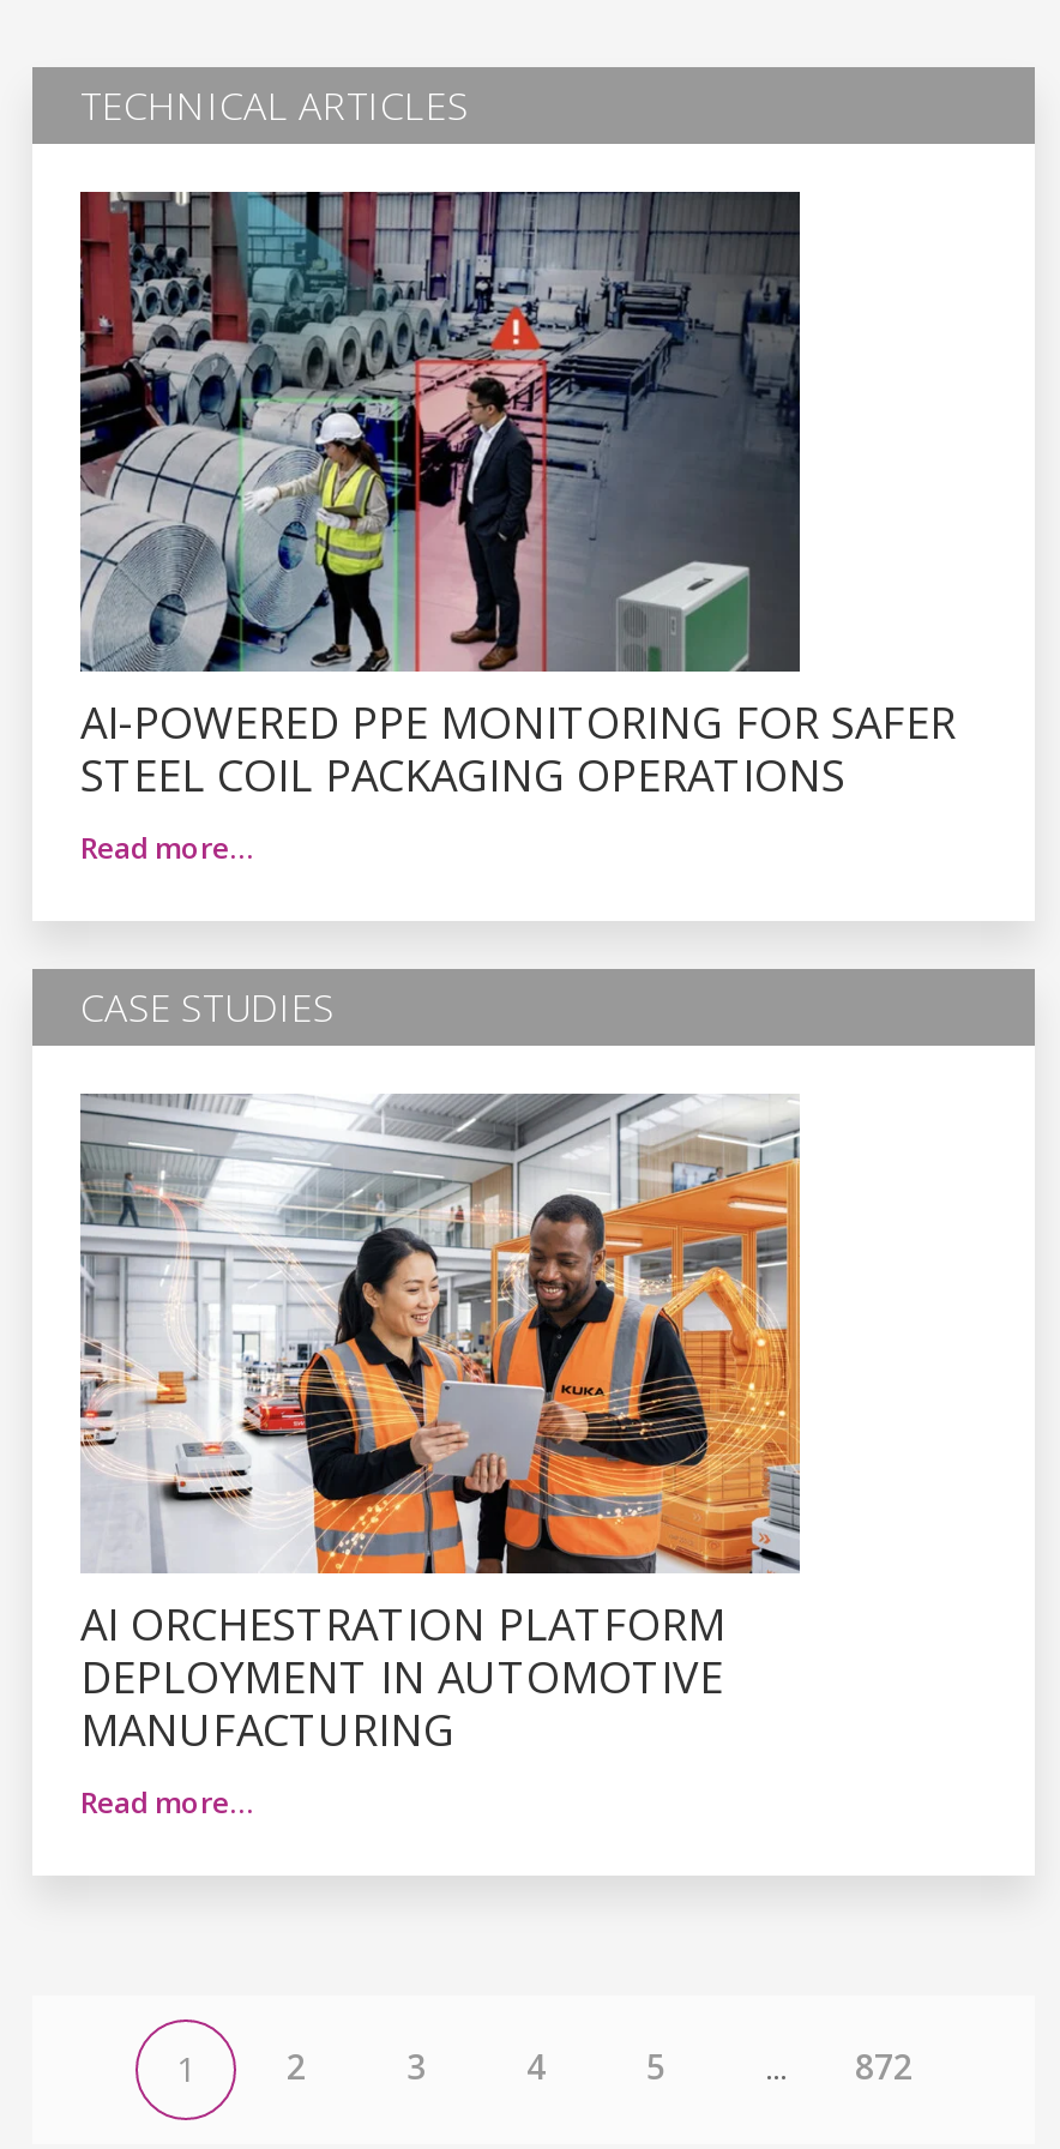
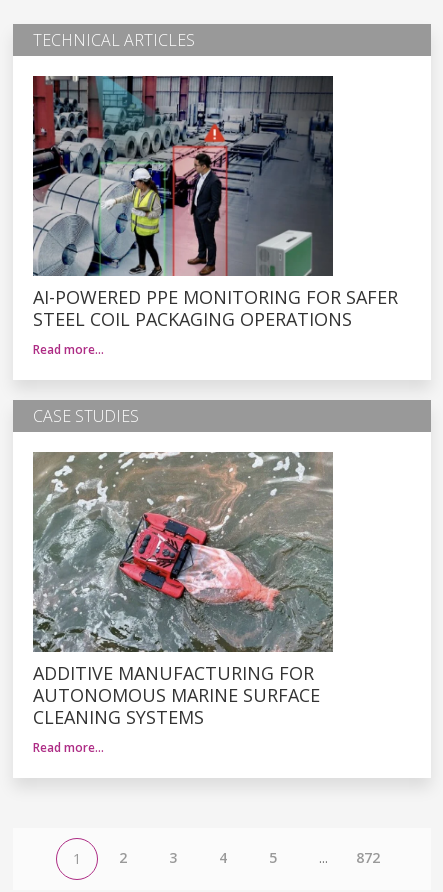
[80,1094,802,1757] [image] | AI ORCHESTRATION PLATFORM | DEPLOYMENT IN AUTOMOTIVE | MANUFACTURING -> [32,451,334,729] [image] | ADDITIVE MANUFACTURING FOR | AUTONOMOUS MARINE SURFACE | CLEANING SYSTEMS

